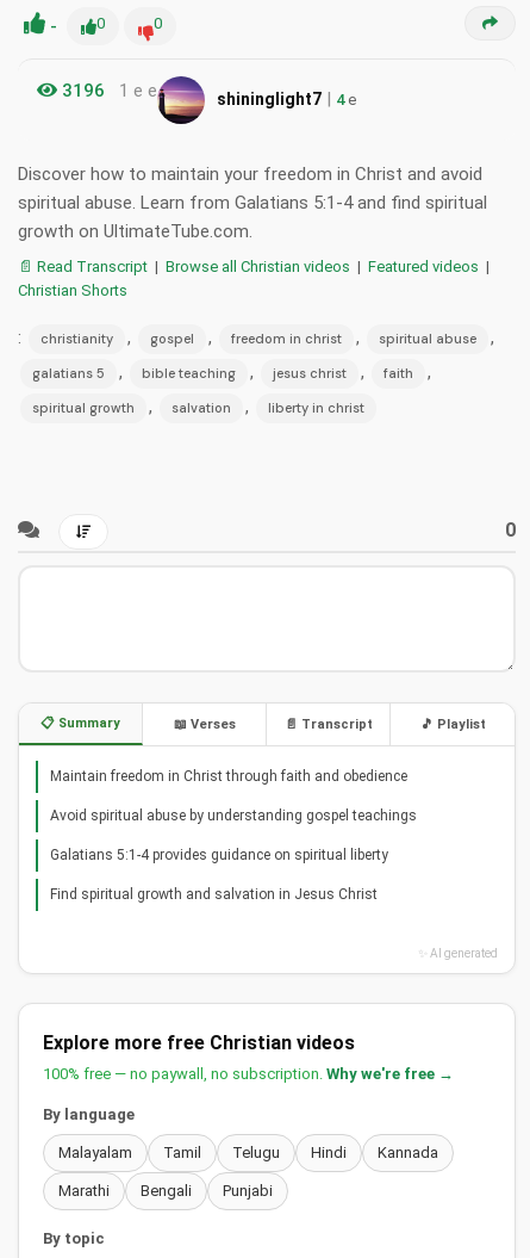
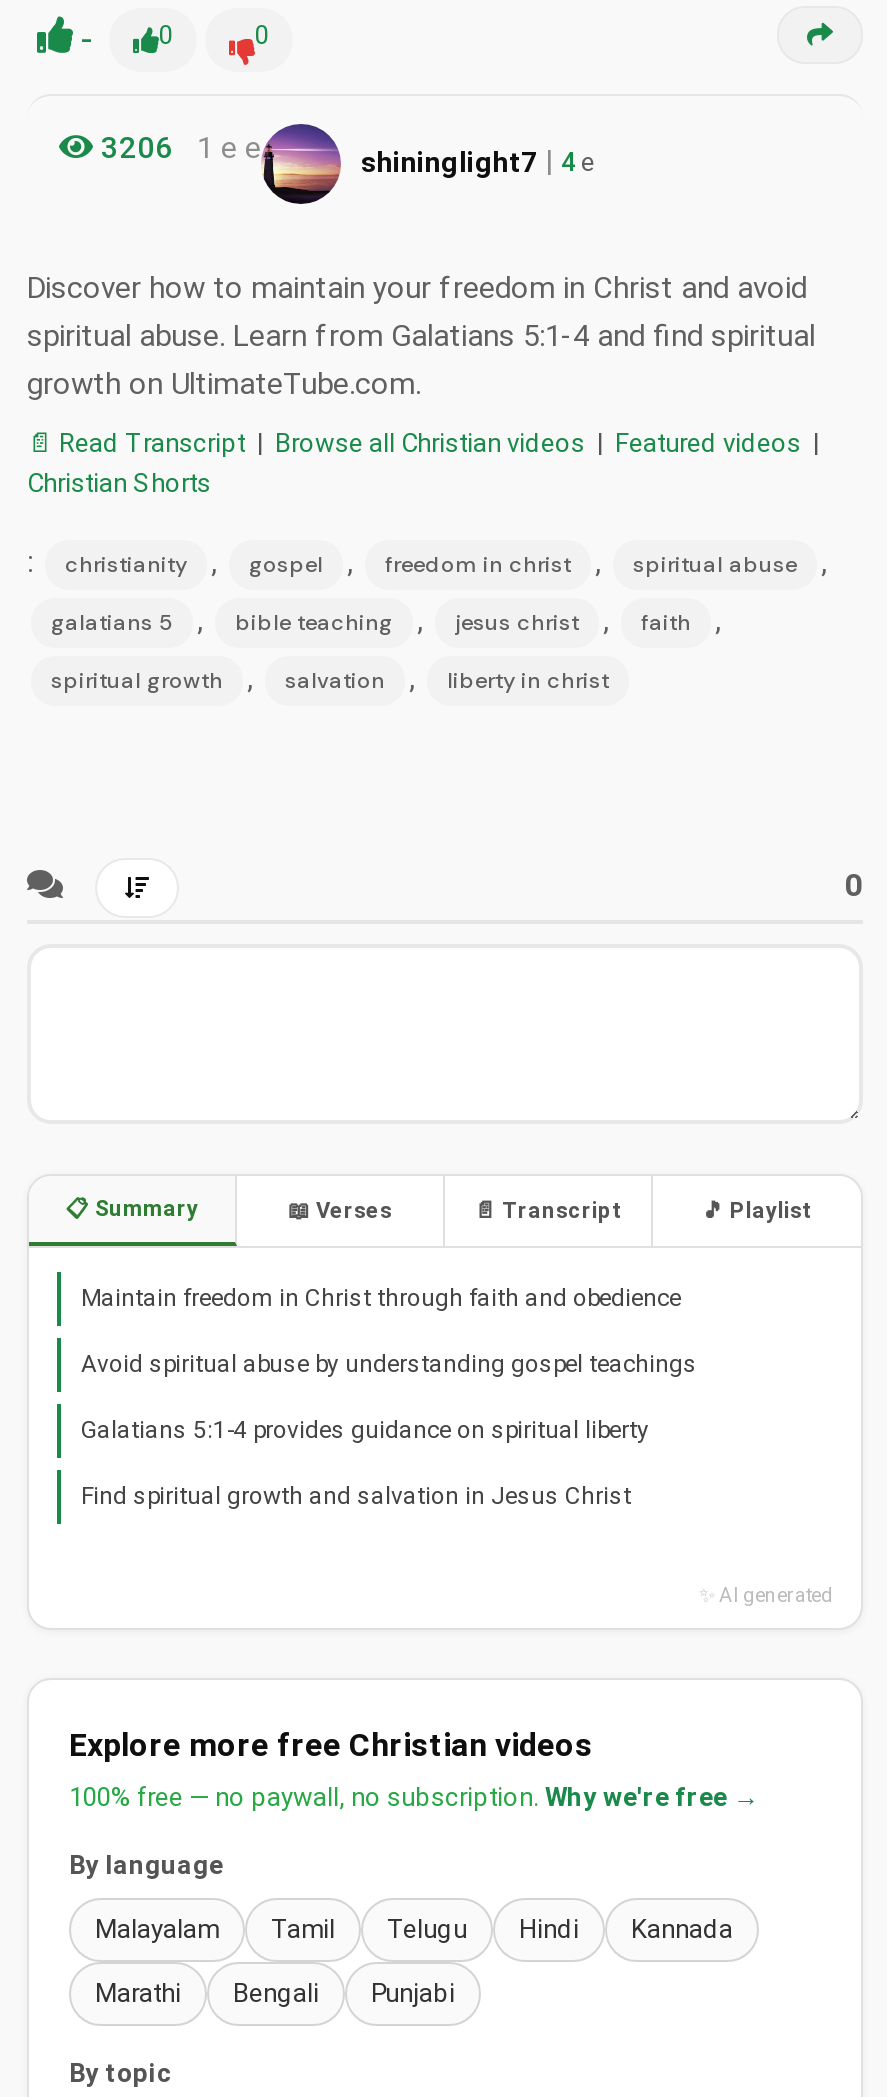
[57,80,157,101] 3196 1 e e -> [93,130,261,166] 3206 1 e e

